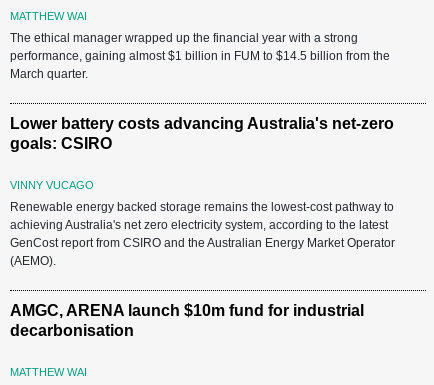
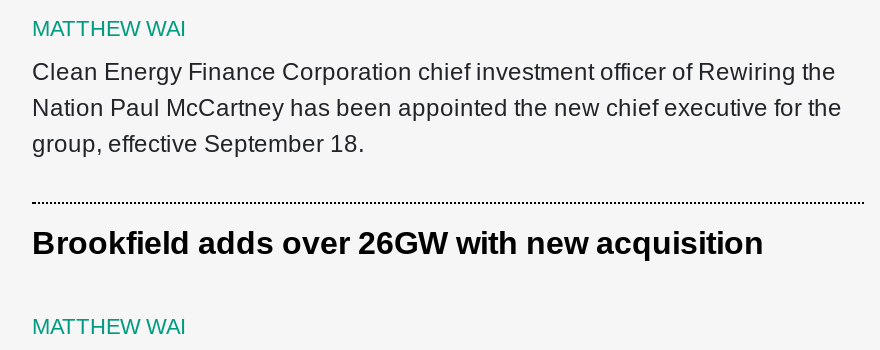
[10,31,395,339] The ethical manager wrapped up the financial year with a strong | performance, gaining almost $1 billion in FUM to $14.5 billion from the | March quarter. | Lower battery costs advancing Australia's net-zero | goals: CSIRO | VINNY VUCAGO | Renewable energy backed storage remains the lowest-cost pathway to | achieving Australia's net zero electricity system, according to the latest | GenCost report from CSIRO and the Australian Energy Market Operator | (AEMO). | AMGC, ARENA launch $10m fund for industrial | decarbonisation -> [32,58,842,260] Clean Energy Finance Corporation chief investment officer of Rewiring the | Nation Paul McCartney has been appointed the new chief executive for the | group, effective September 18. | Brookfield adds over 26GW with new acquisition

